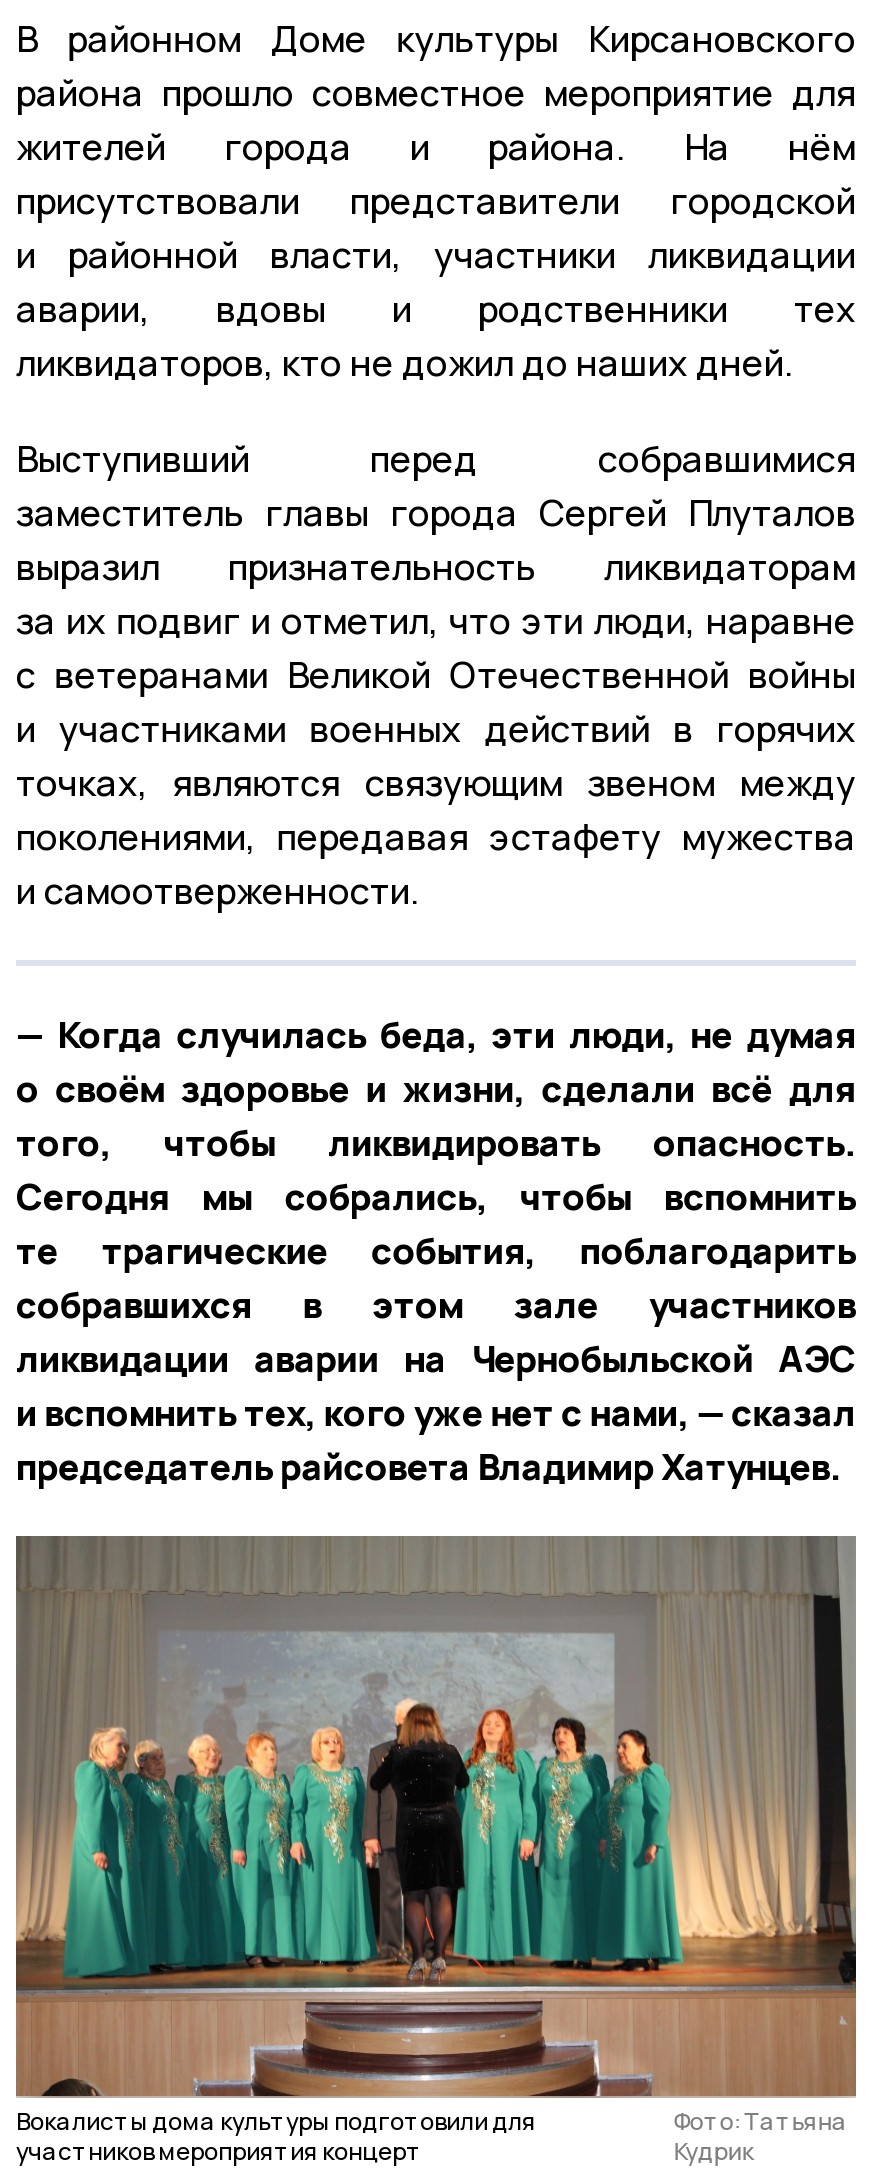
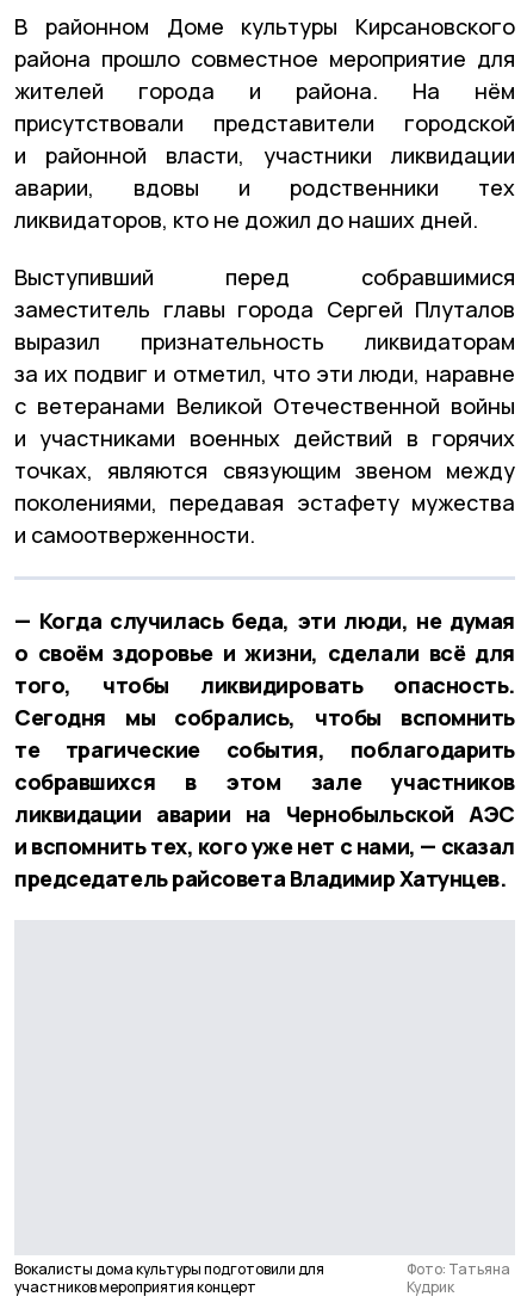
[14,1534,858,2098] [image] -> none

